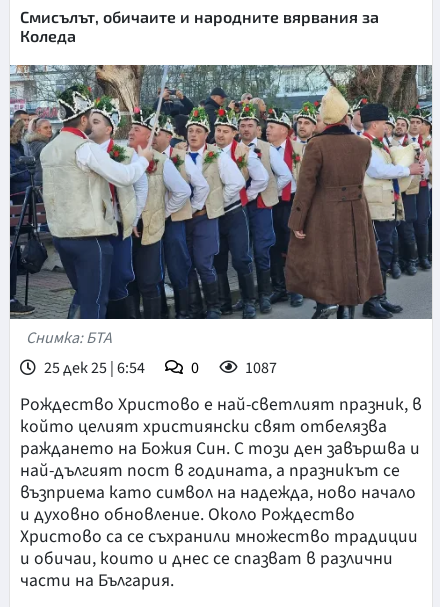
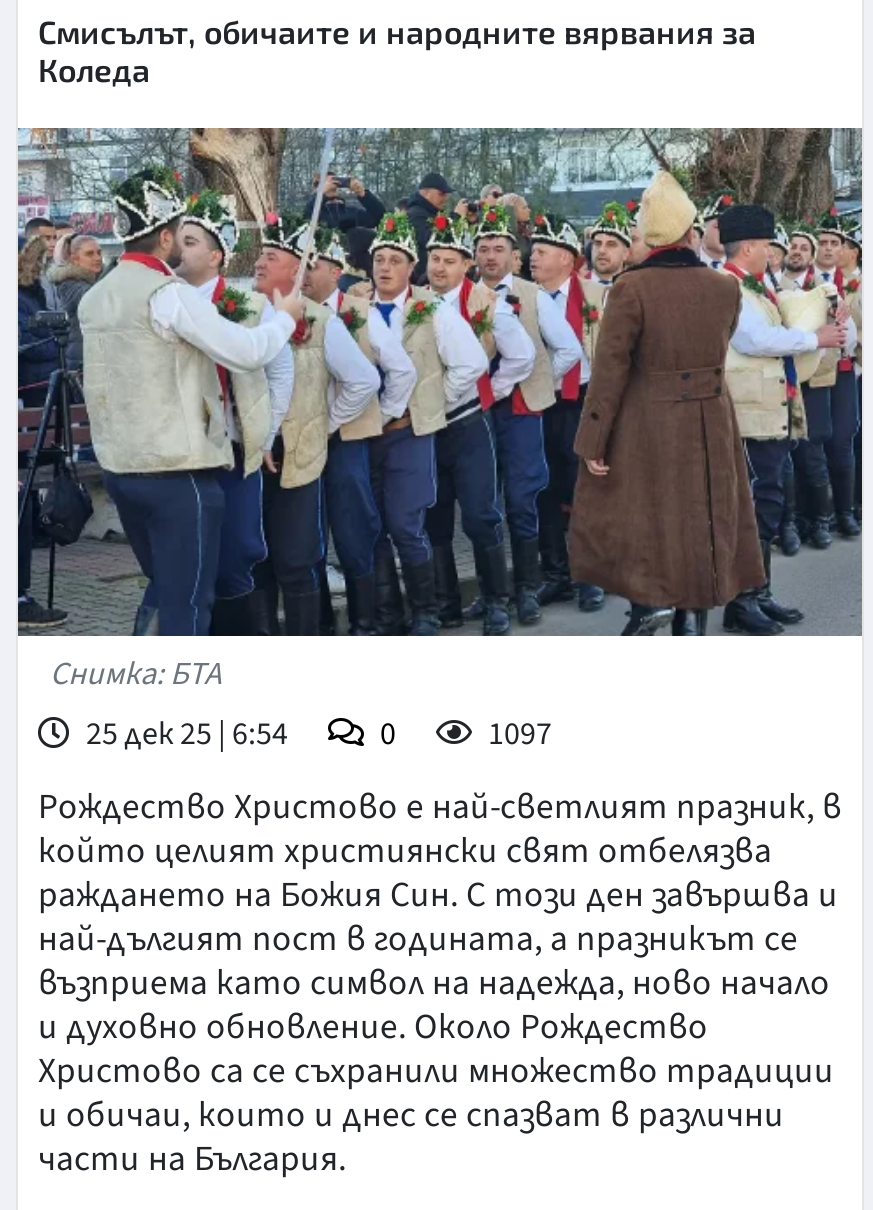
[242,357,277,379] 1087 -> [482,712,552,756] 1097

